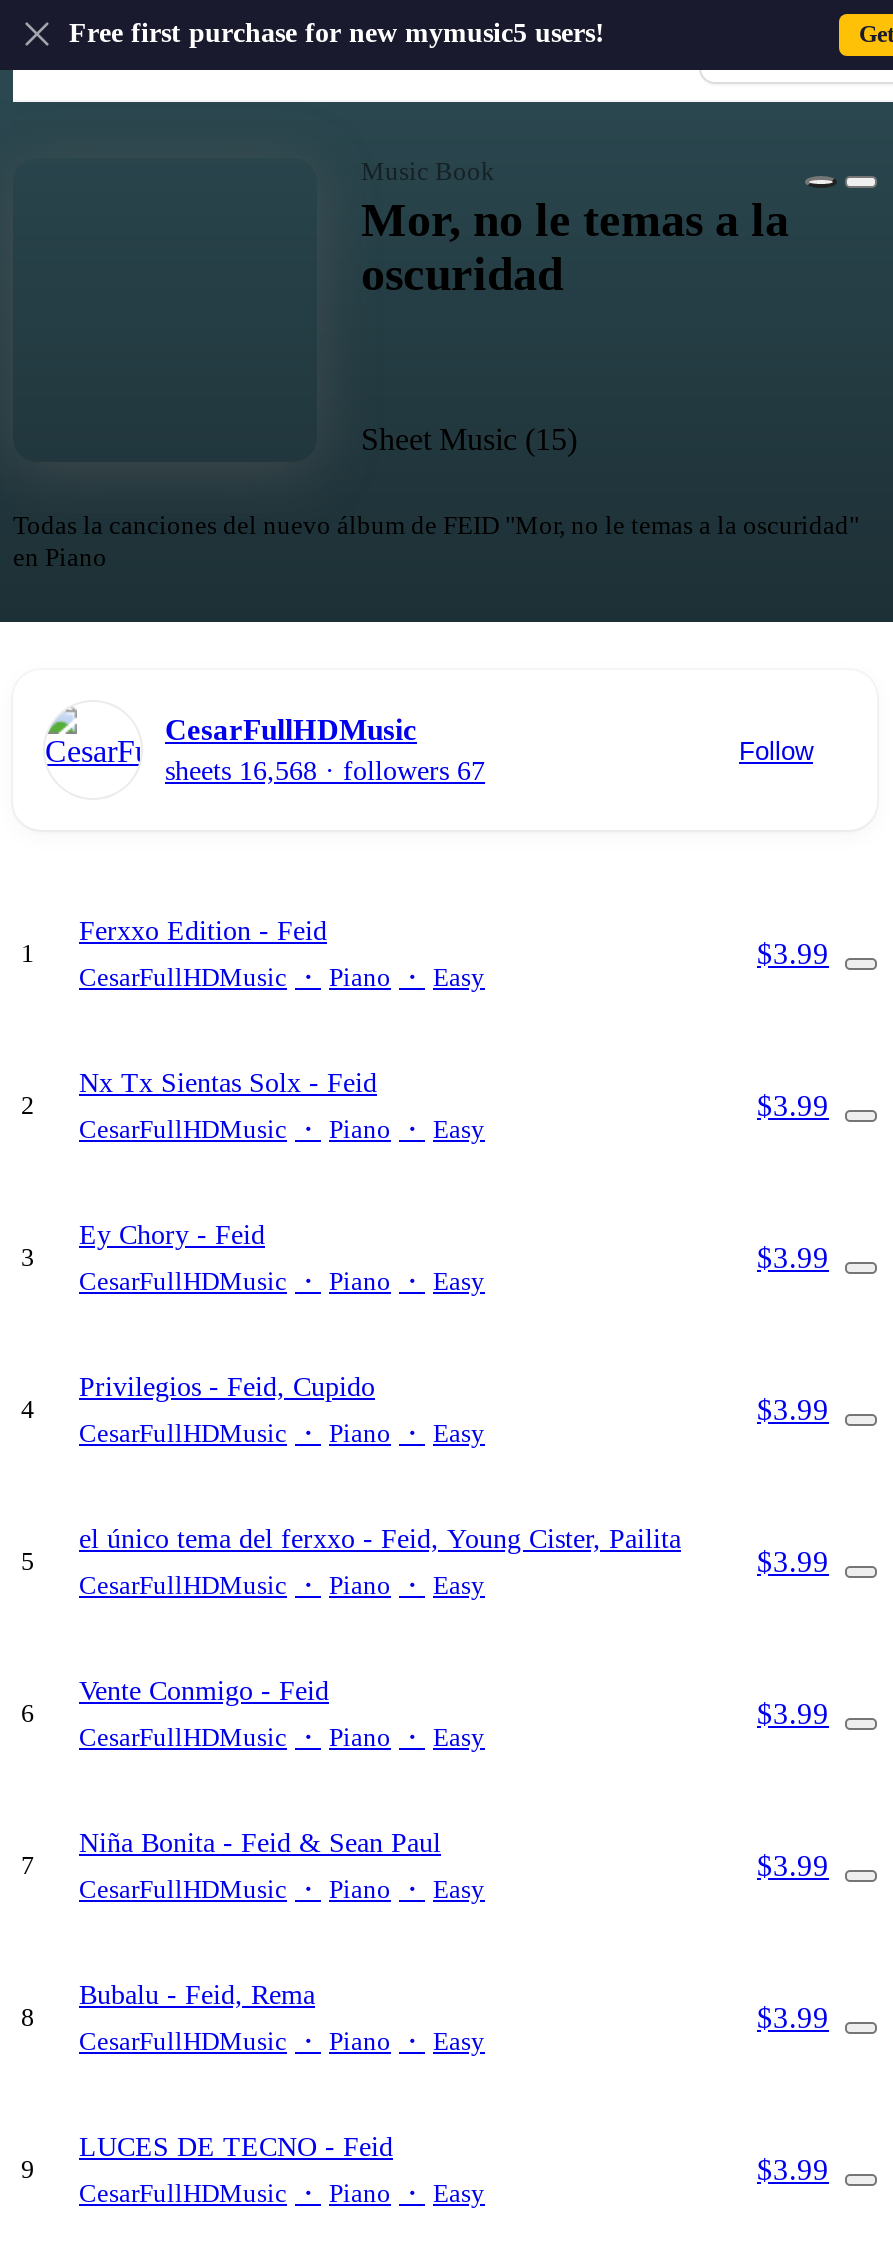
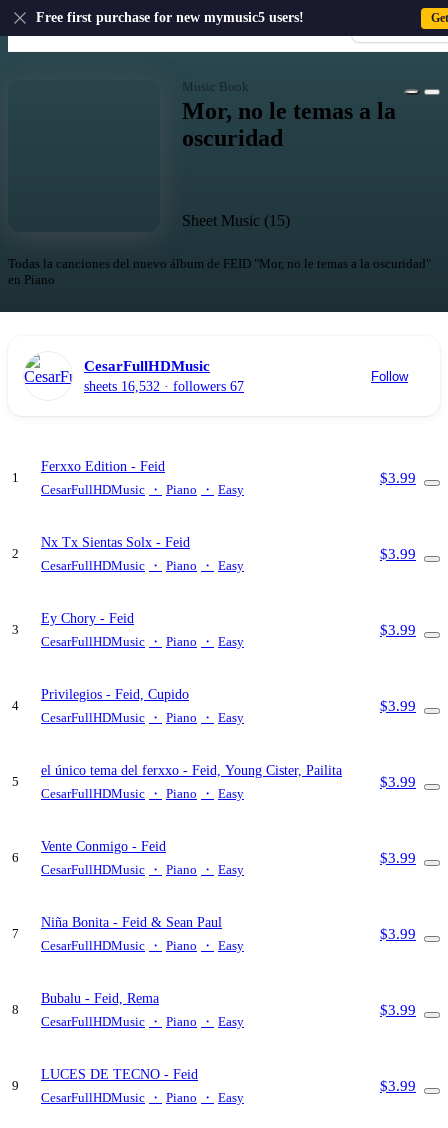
[165,755,485,785] sheets 16,568 · followers 67 -> [84,378,244,393] sheets 16,532 · followers 67

